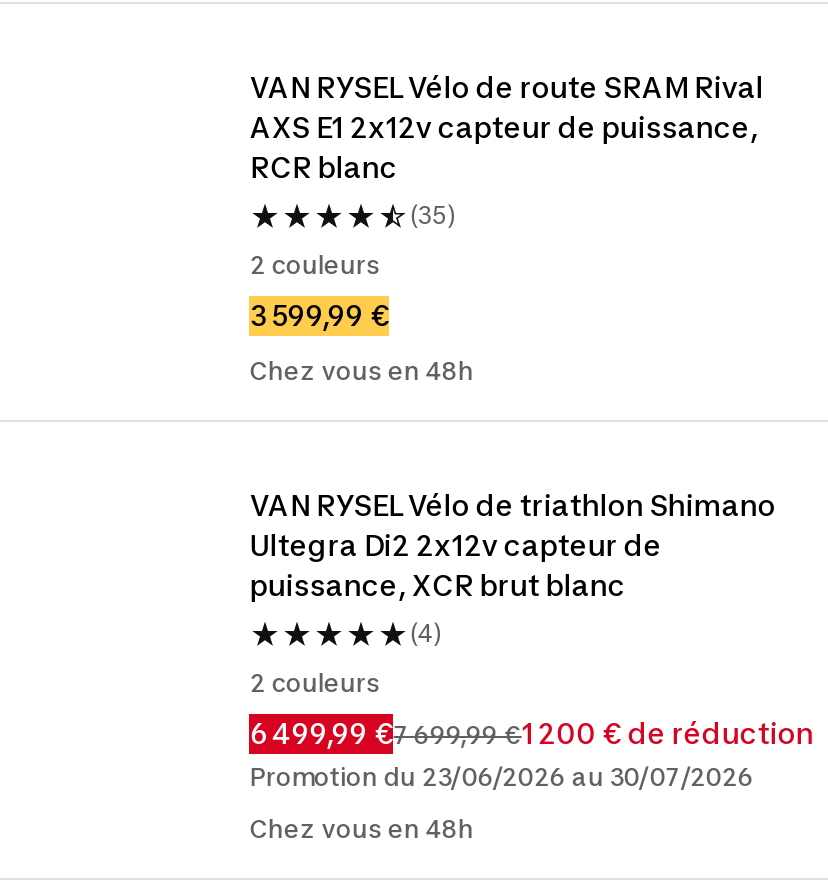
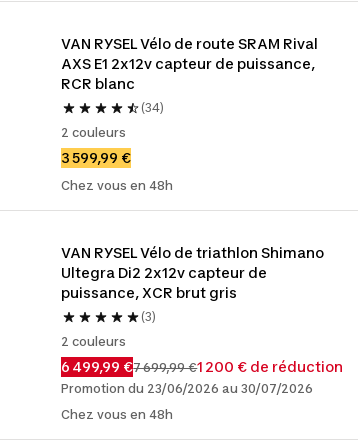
[410,200,456,230] (35) -> [141,100,164,115] (34)
[250,568,626,602] puissance, XCR brut blanc -> [61,284,237,301] puissance, XCR brut gris
[410,618,442,648] (4) -> [141,309,156,324] (3)

